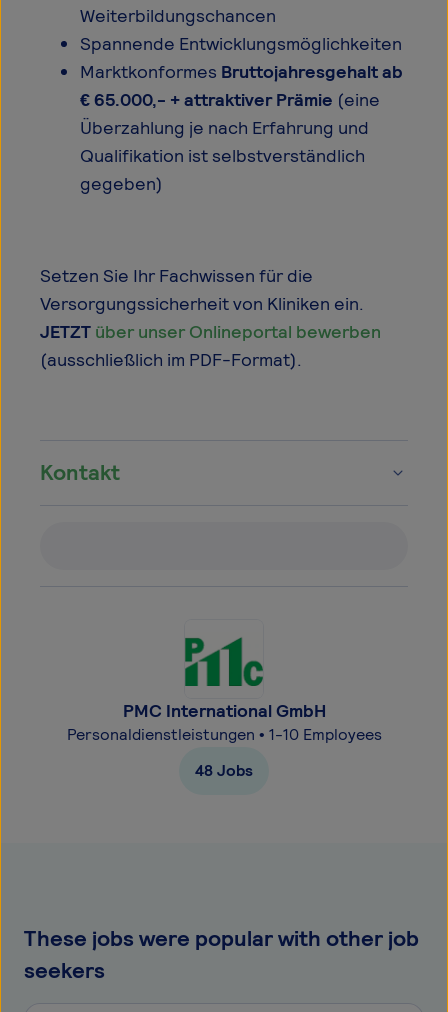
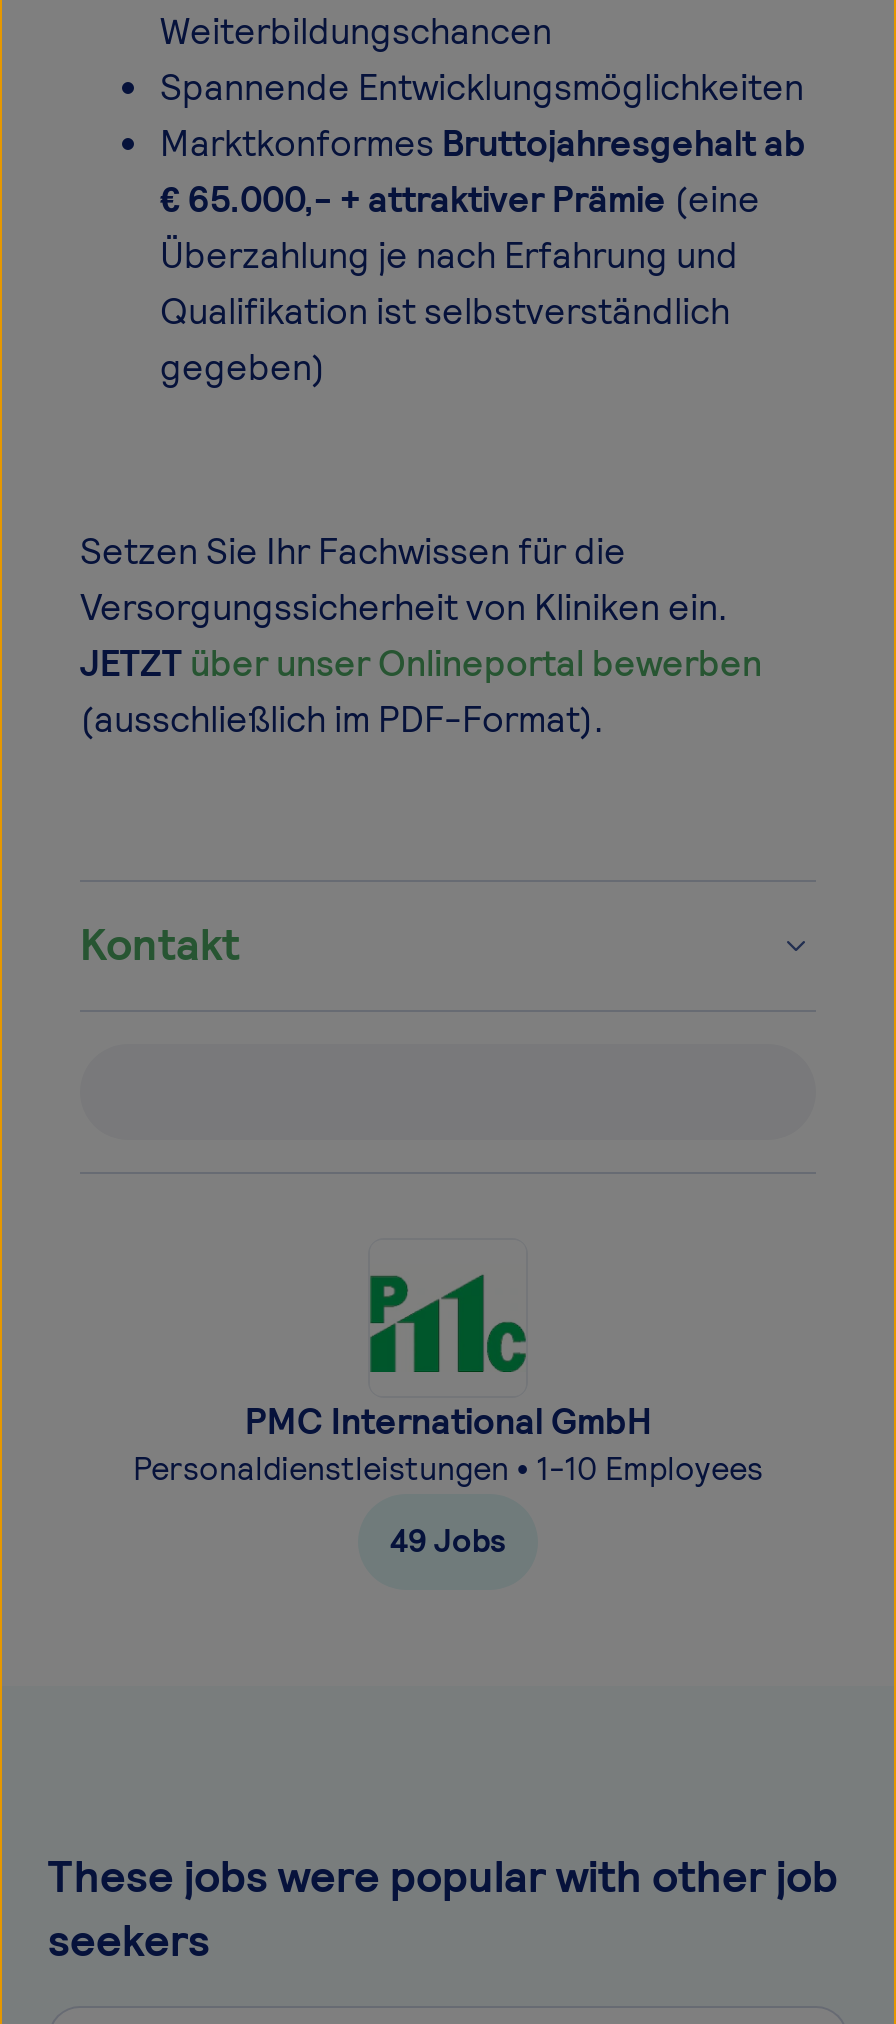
[195,760,253,781] 48 Jobs -> [390,1520,506,1562] 49 Jobs

